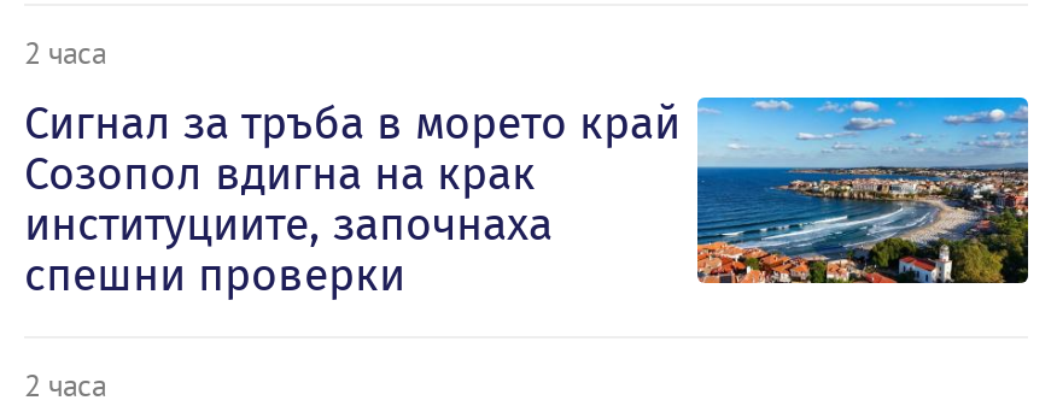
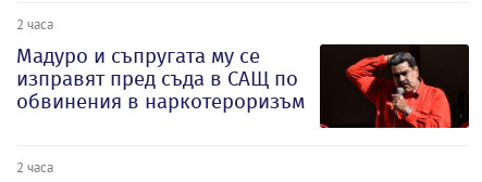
[24,95,1030,303] [image] | Сигнал за тръба в морето край | Созопол вдигна на крак | институциите, започнаха | спешни проверки -> [16,43,470,129] [image] | Мадуро и съпругата му се | изправят пред съда в САЩ по | обвинения в наркотероризъм

